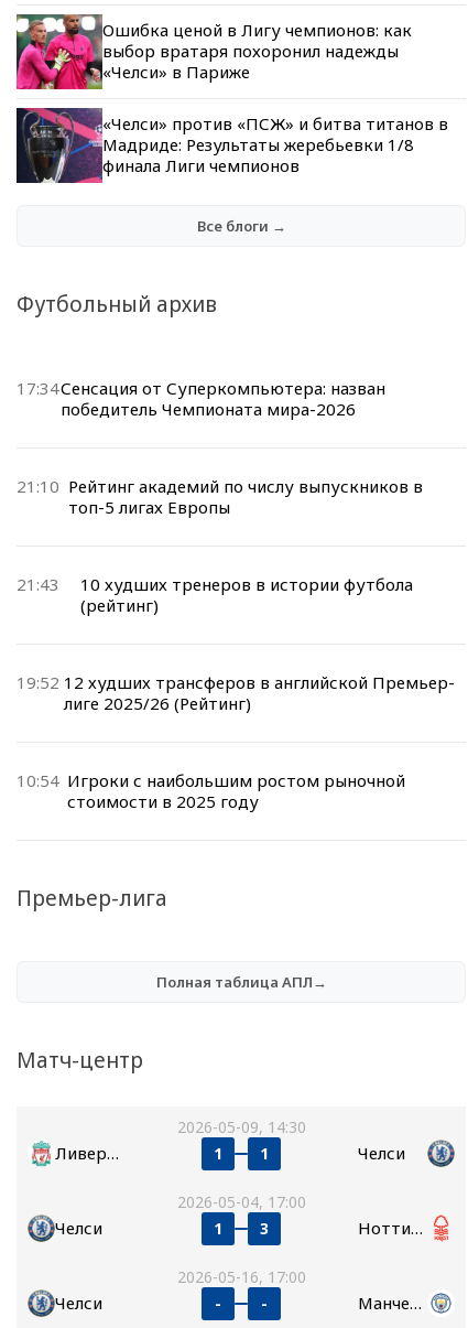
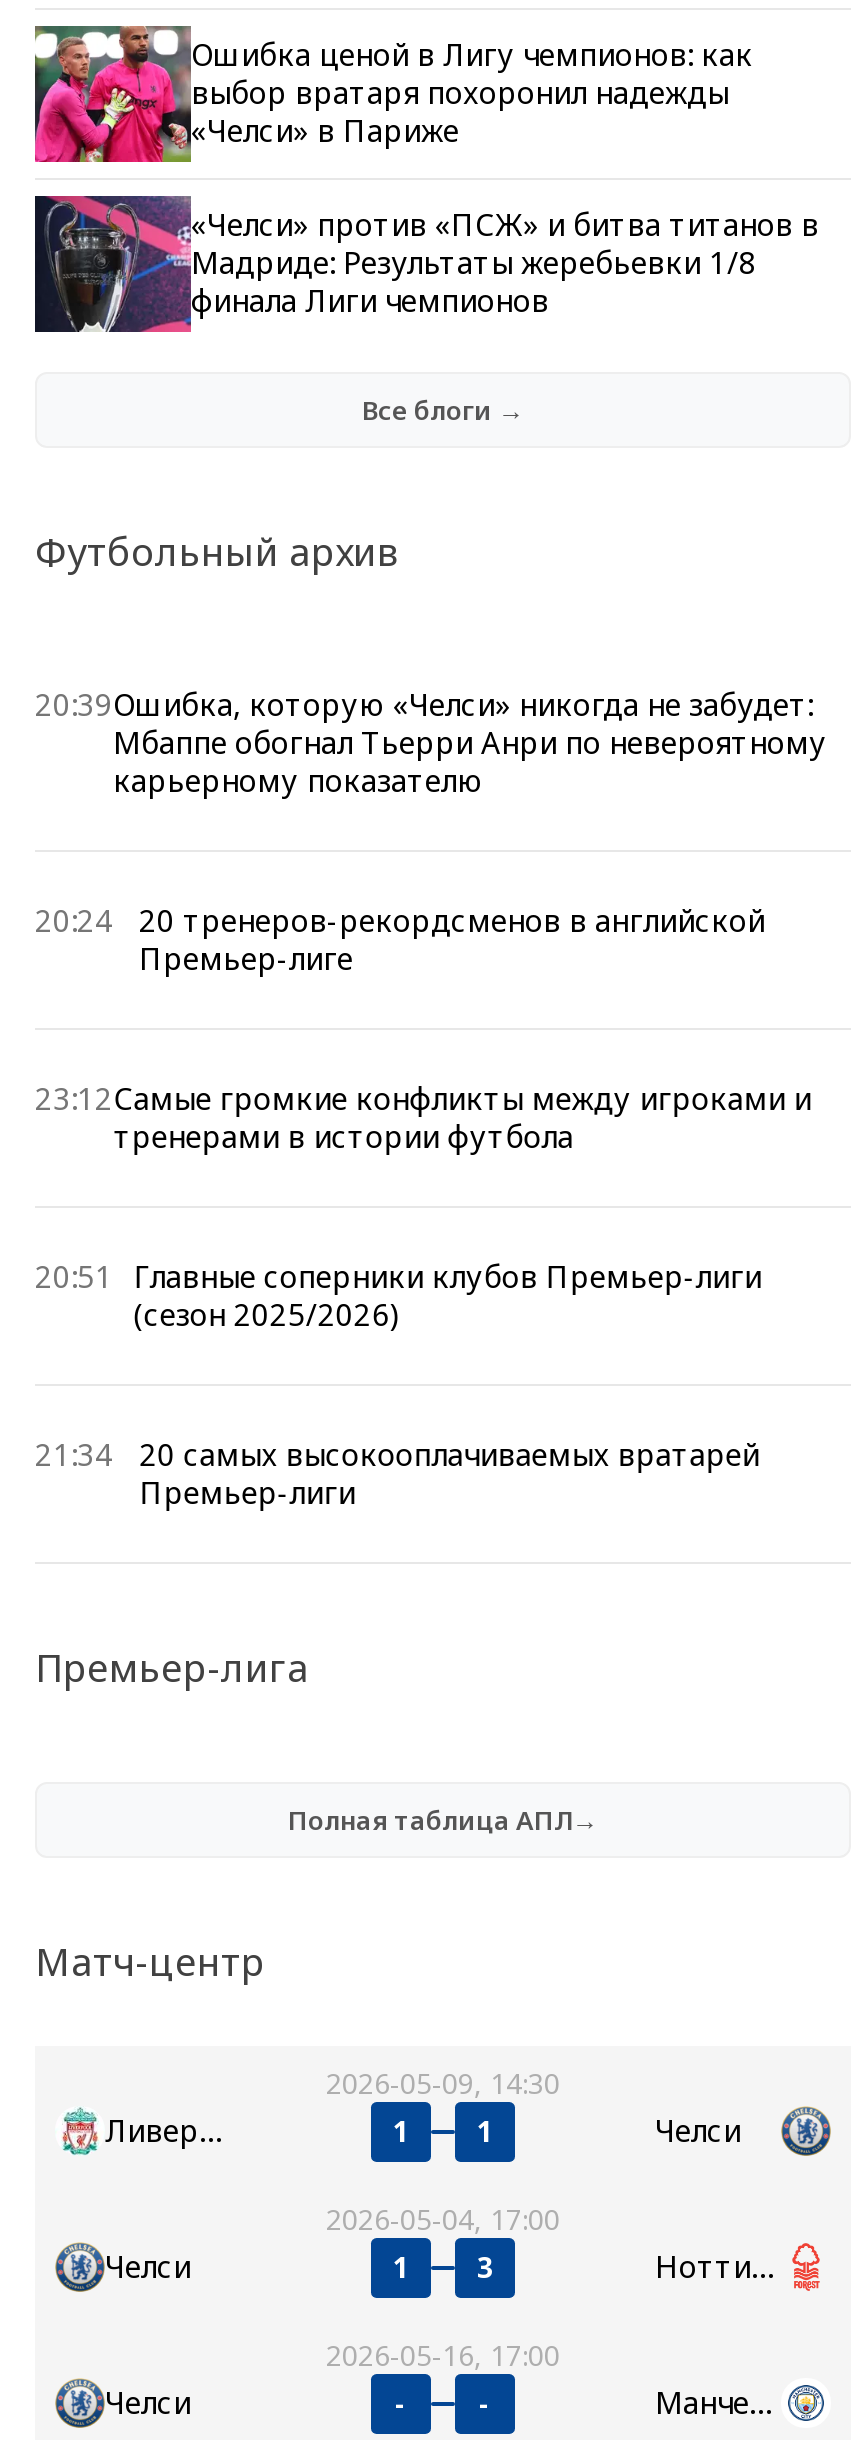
[17,377,386,420] 17:34 Сенсация от Суперкомпьютера: назван | победитель Чемпионата мира-2026 -> [35,683,827,799] 20:39Ошибка, которую «Челси» никогда не забудет: | Мбаппе обогнал Тьерри Анри по невероятному | карьерному показателю
[17,475,423,518] 21:10 Рейтинг академий по числу выпускников в | топ-5 лигах Европы -> [35,899,765,977] 20:24 | 20 тренеров-рекордсменов в английской | Премьер-лиге
[17,573,413,616] 21:43 | 10 худших тренеров в истории футбола | (рейтинг) -> [35,1077,811,1155] 23:12Самые громкие конфликты между игроками и | тренерами в истории футбола
[17,671,455,714] 19:52 12 худших трансферов в английской Премьер- | лиге 2025/26 (Рейтинг) -> [35,1255,762,1333] 20:51 Главные соперники клубов Премьер-лиги | (сезон 2025/2026)
[17,769,405,812] 10:54 Игроки с наибольшим ростом рыночной | стоимости в 2025 году -> [35,1433,760,1511] 21:34 | 20 самых высокооплачиваемых вратарей | Премьер-лиги

